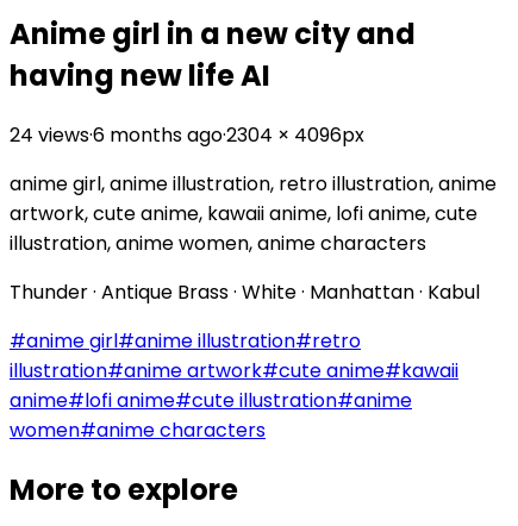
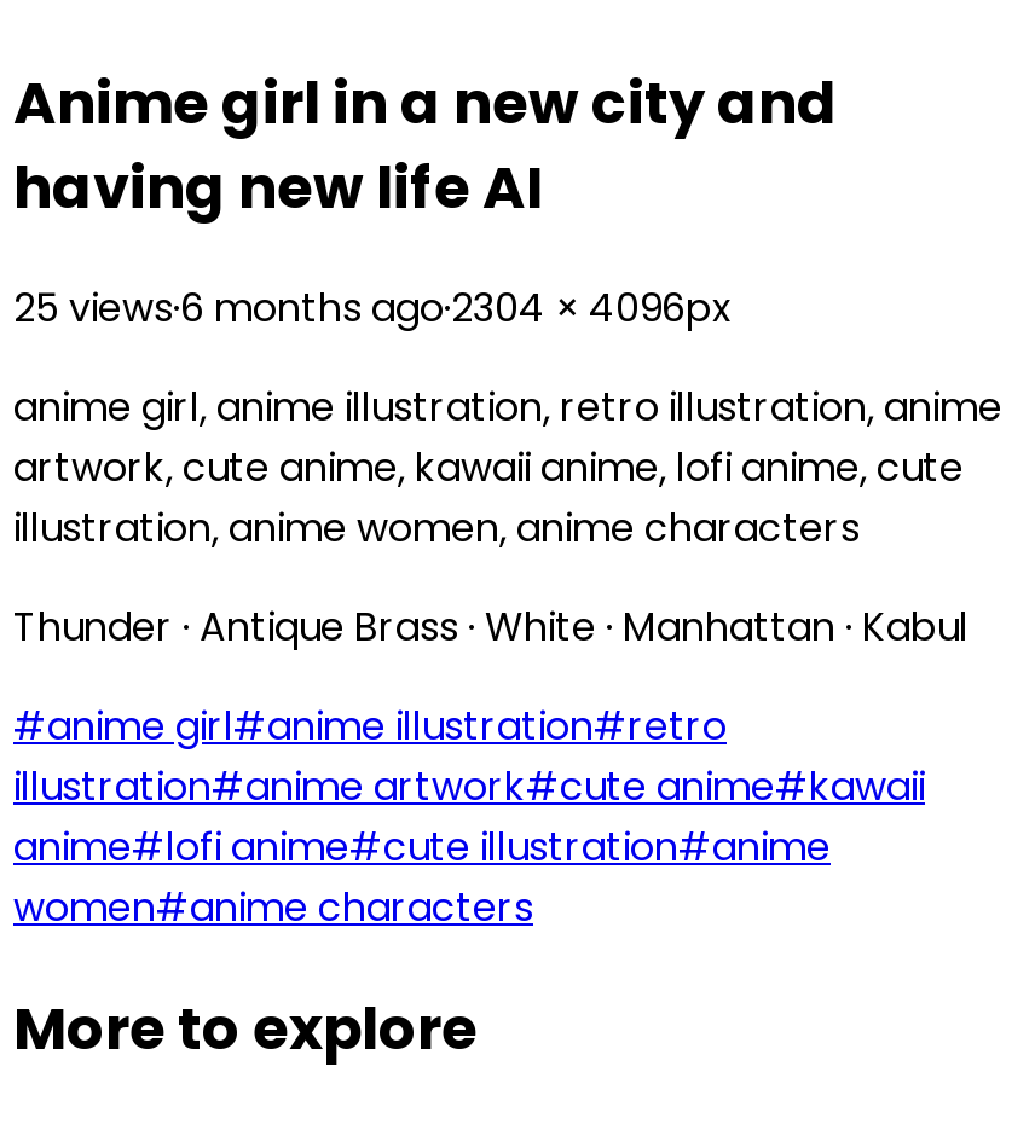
[10,121,364,149] 24 views·6 months ago·2304 × 4096px -> [13,280,732,335] 25 views·6 months ago·2304 × 4096px

